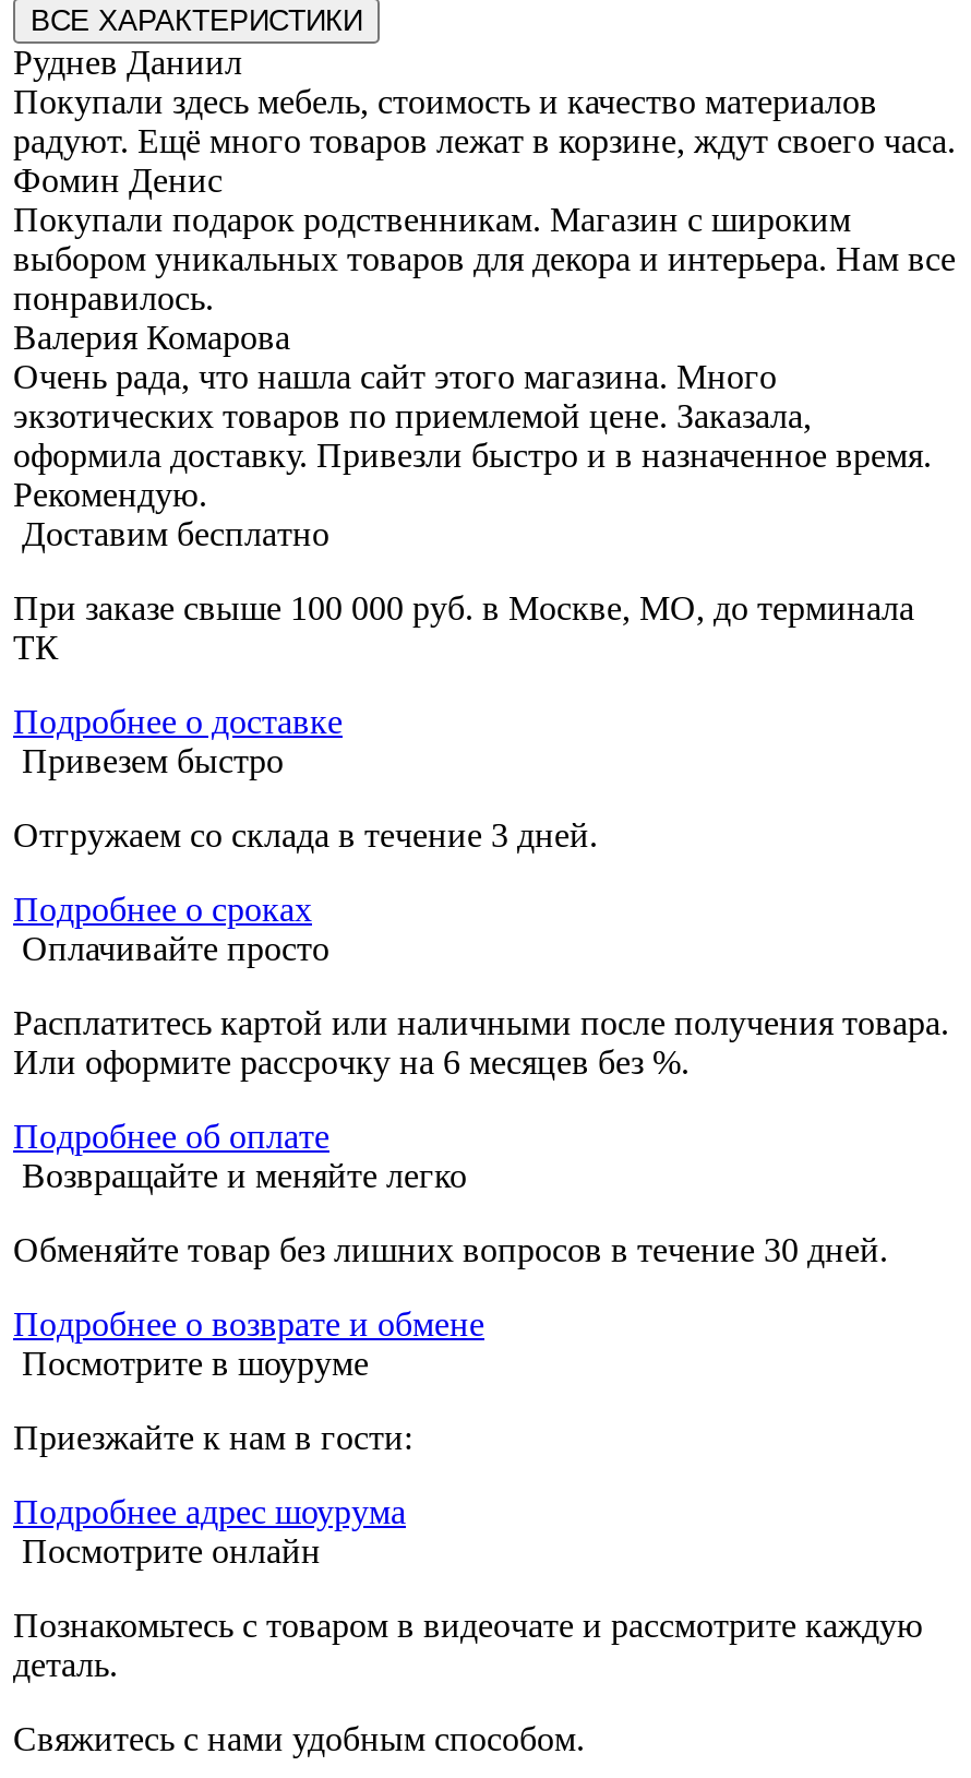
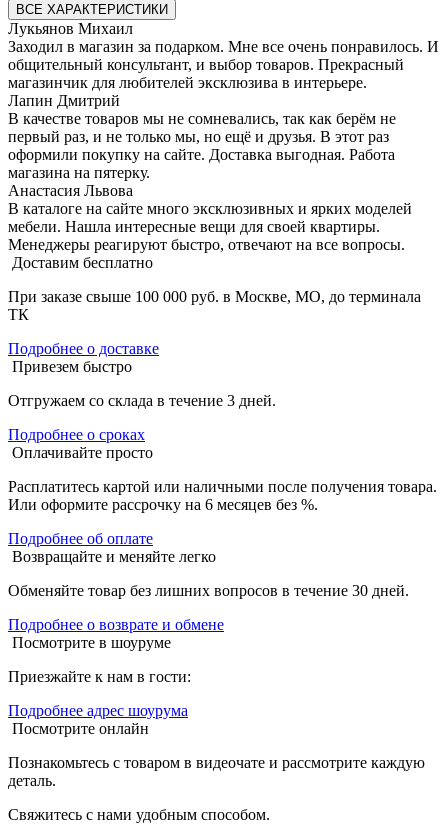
[13,43,956,513] Руднев Даниил | Покупали здесь мебель, стоимость и качество материалов | радуют. Ещё много товаров лежат в корзине, ждут своего часа. | Фомин Денис | Покупали подарок родственникам. Магазин с широким | выбором уникальных товаров для декора и интерьера. Нам все | понравилось. | Валерия Комарова | Очень рада, что нашла сайт этого магазина. Много | экзотических товаров по приемлемой цене. Заказала, | оформила доставку. Привезли быстро и в назначенное время. | Рекомендую. -> [8,20,439,253] Лукьянов Михаил | Заходил в магазин за подарком. Мне все очень понравилось. И | общительный консультант, и выбор товаров. Прекрасный | магазинчик для любителей эксклюзива в интерьере. | Лапин Дмитрий | В качестве товаров мы не сомневались, так как берём не | первый раз, и не только мы, но ещё и друзья. В этот раз | оформили покупку на сайте. Доставка выгодная. Работа | магазина на пятерку. | Анастасия Львова | В каталоге на сайте много эксклюзивных и ярких моделей | мебели. Нашла интересные вещи для своей квартиры. | Менеджеры реагируют быстро, отвечают на все вопросы.

